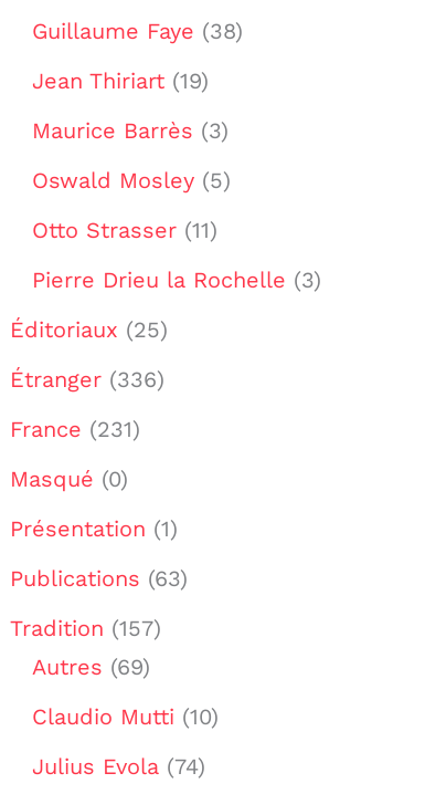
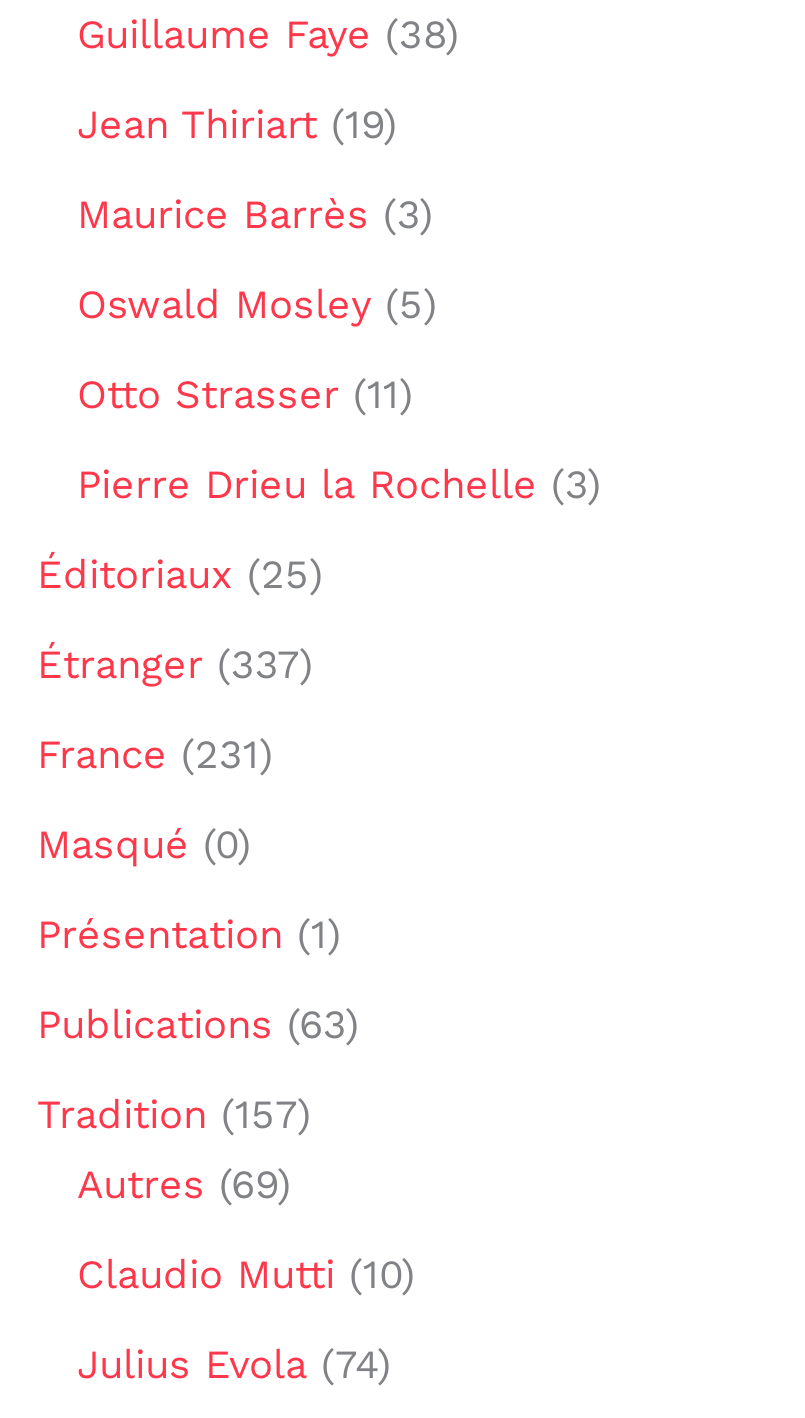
[10,366,164,392] Étranger (336) -> [37,640,313,688] Étranger (337)

